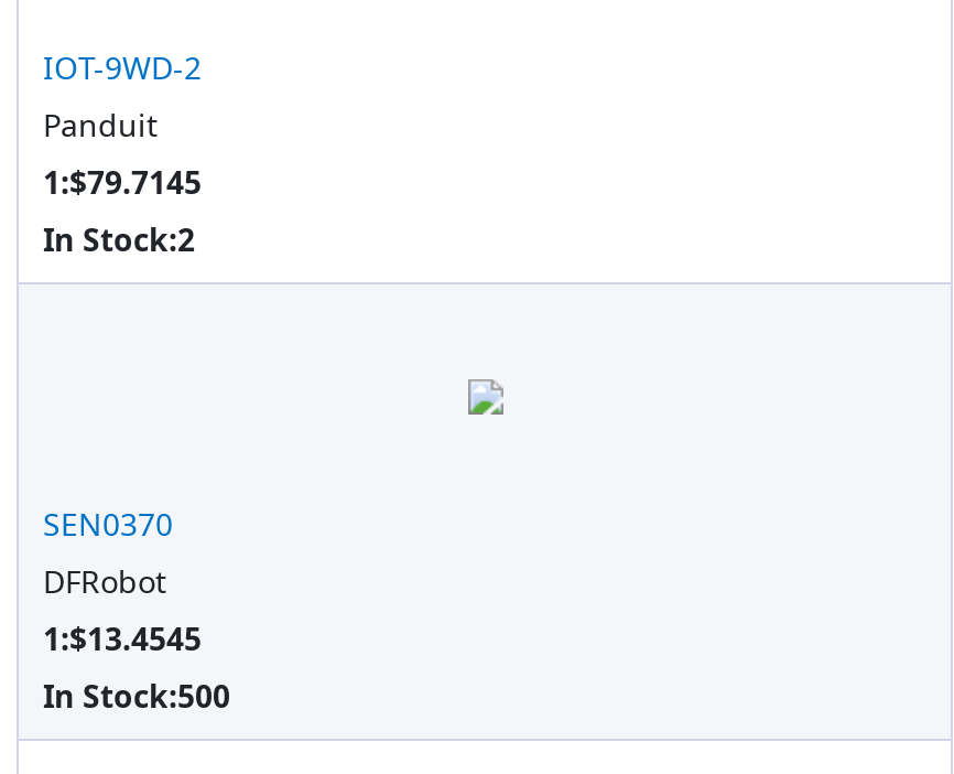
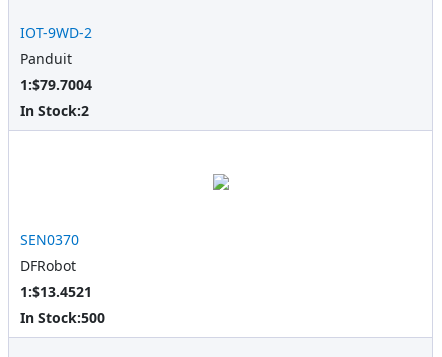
[43,161,202,203] 1:$79.7145 -> [20,75,92,94] 1:$79.7004
[43,618,202,660] 1:$13.4545 -> [20,282,92,301] 1:$13.4521

